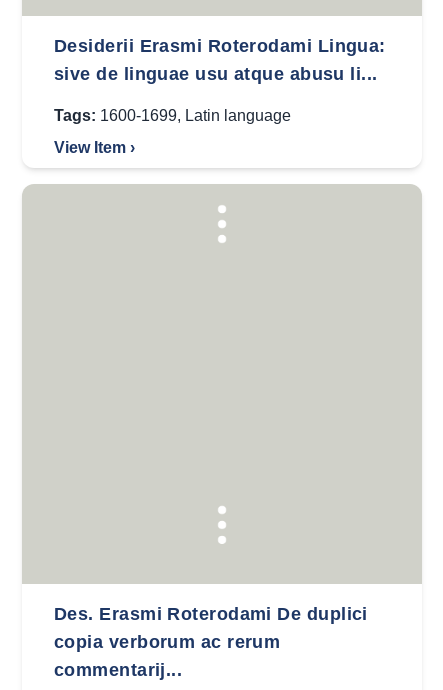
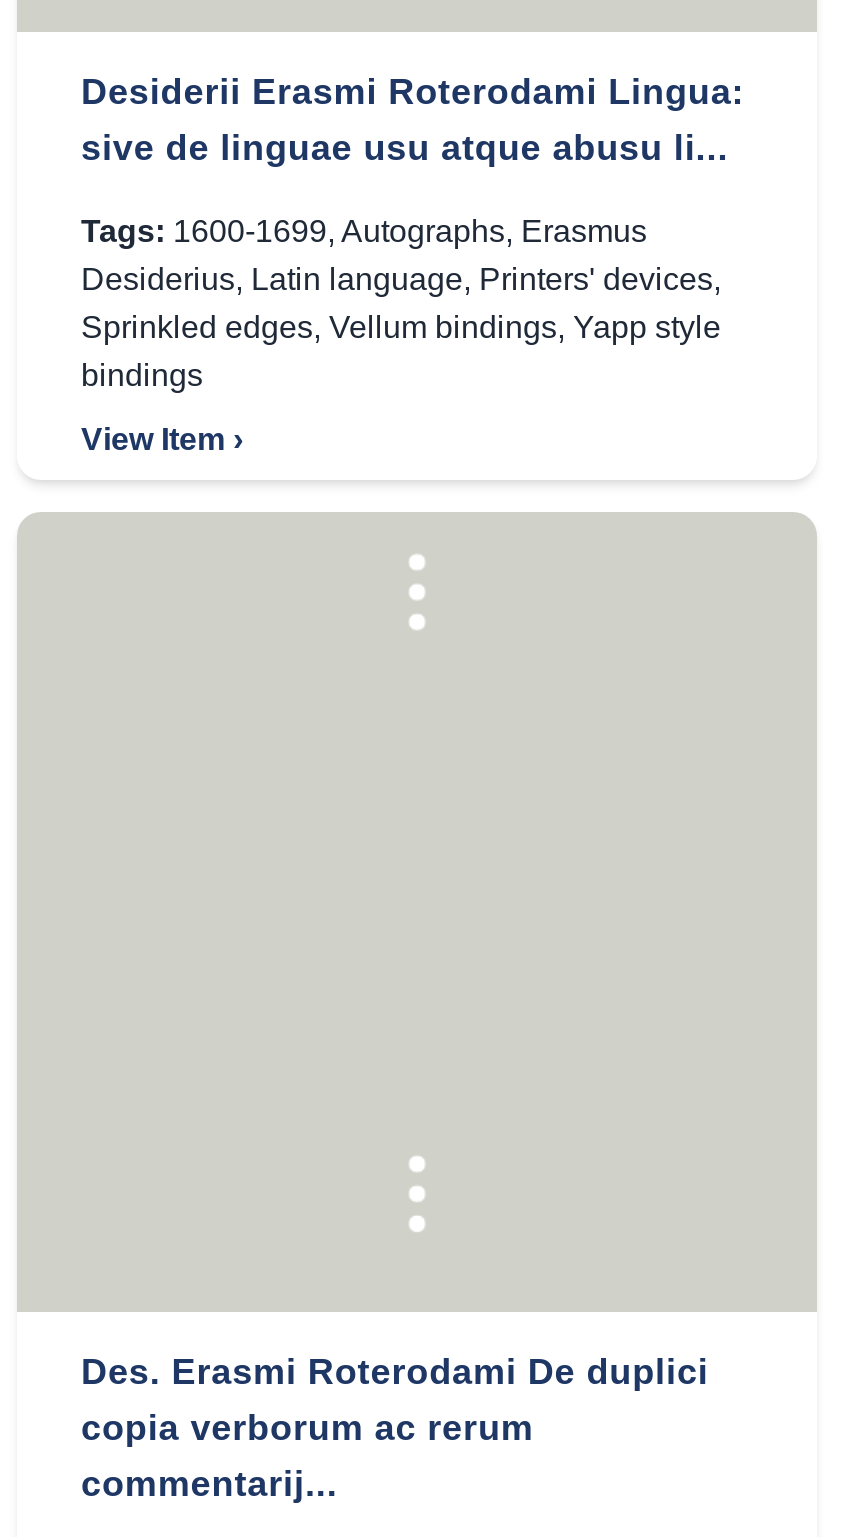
[54,107,291,124] Tags: 1600-1699, Latin language -> [81,214,721,392] Tags: 1600-1699, Autographs, Erasmus | Desiderius, Latin language, Printers' devices, | Sprinkled edges, Vellum bindings, Yapp style | bindings

